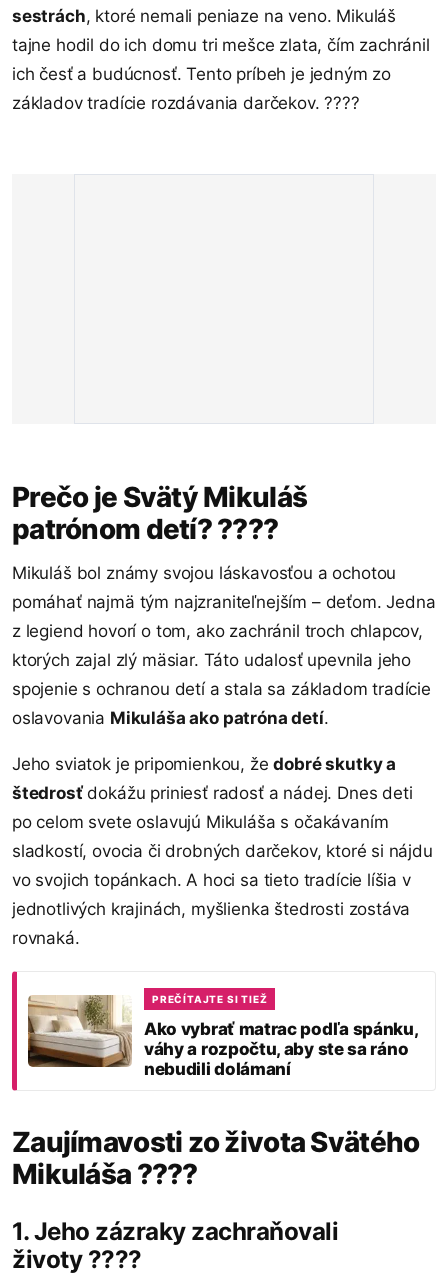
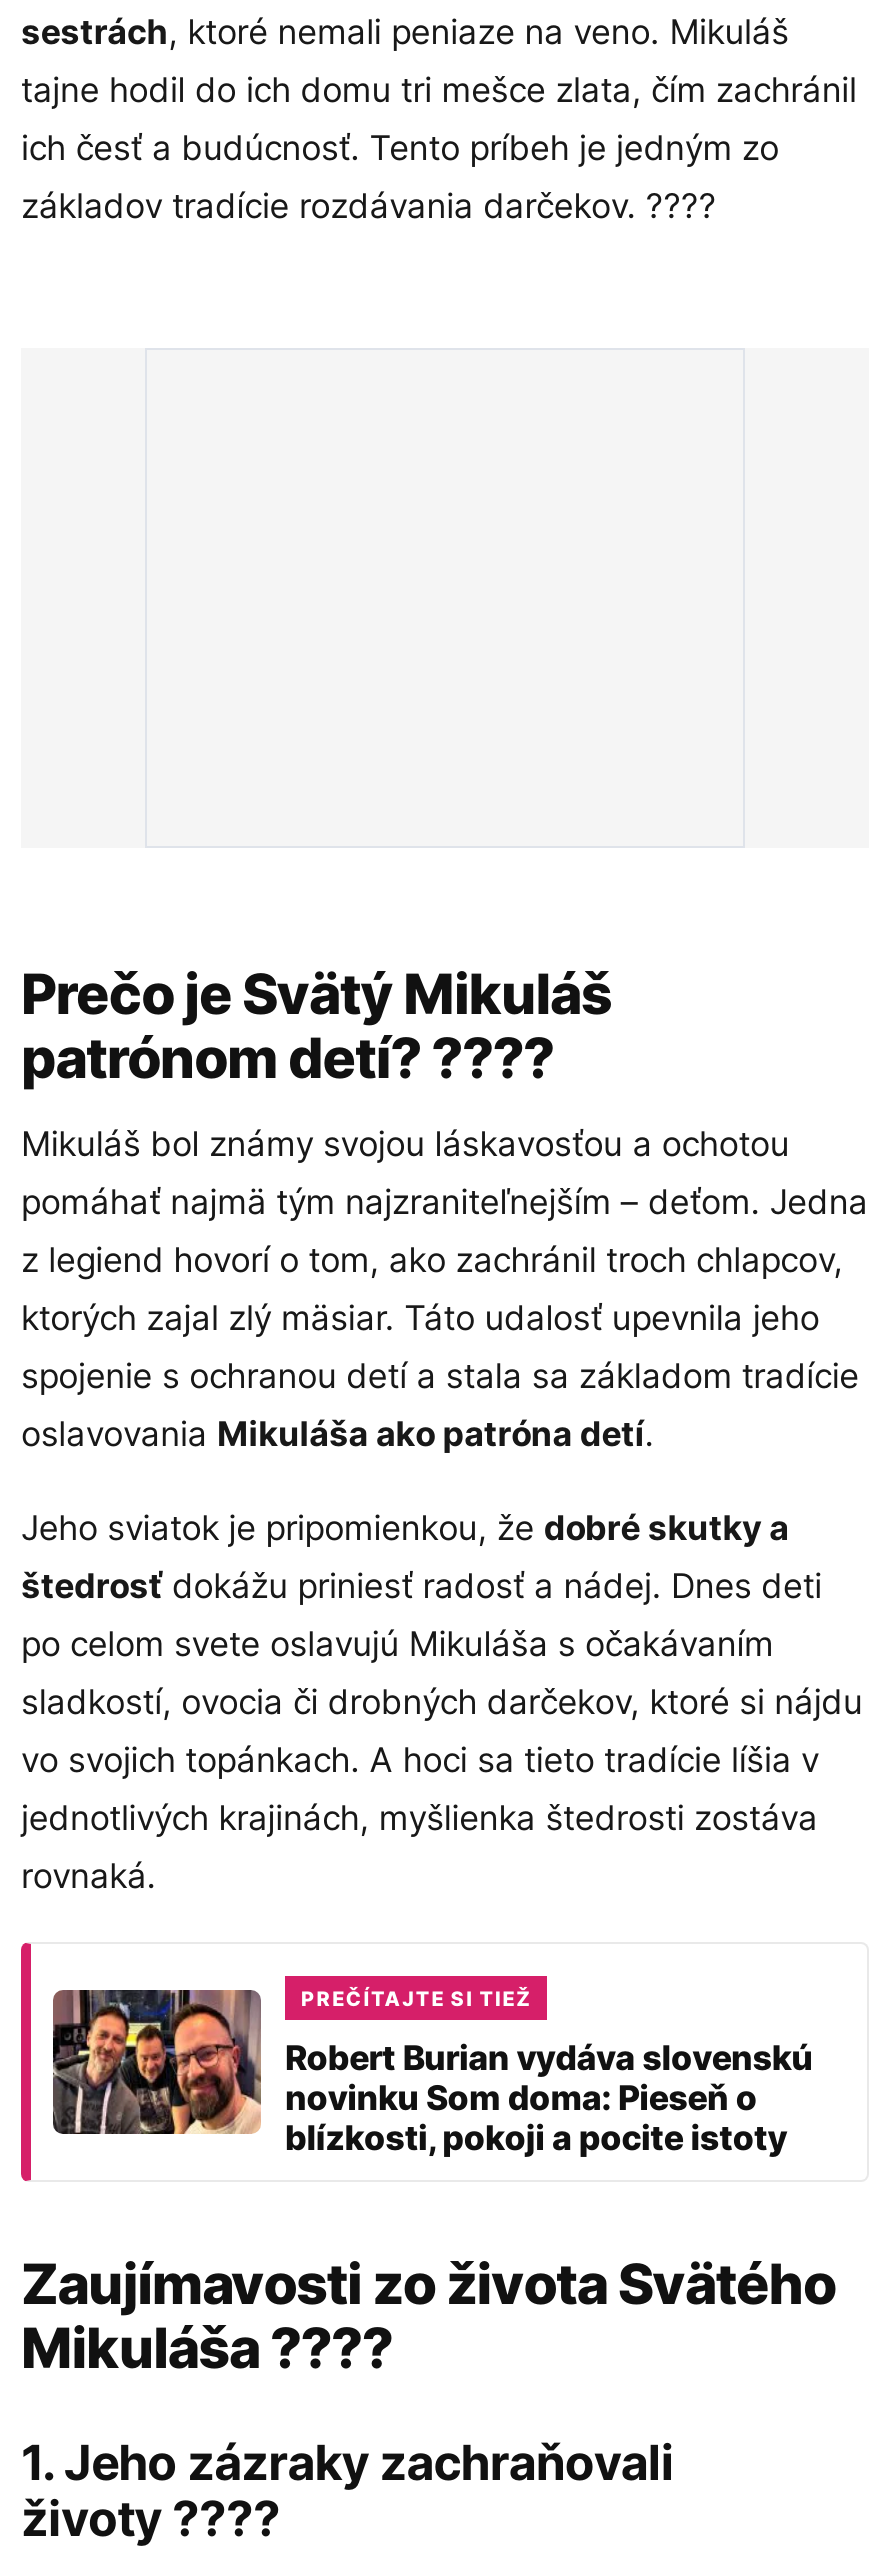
[27,995,417,1079] [image] | Ako vybrať matrac podľa spánku, | váhy a rozpočtu, aby ste sa ráno | nebudili dolámaní -> [51,1988,813,2158] [image] | Robert Burian vydáva slovenskú | novinku Som doma: Pieseň o | blízkosti, pokoji a pocite istoty

